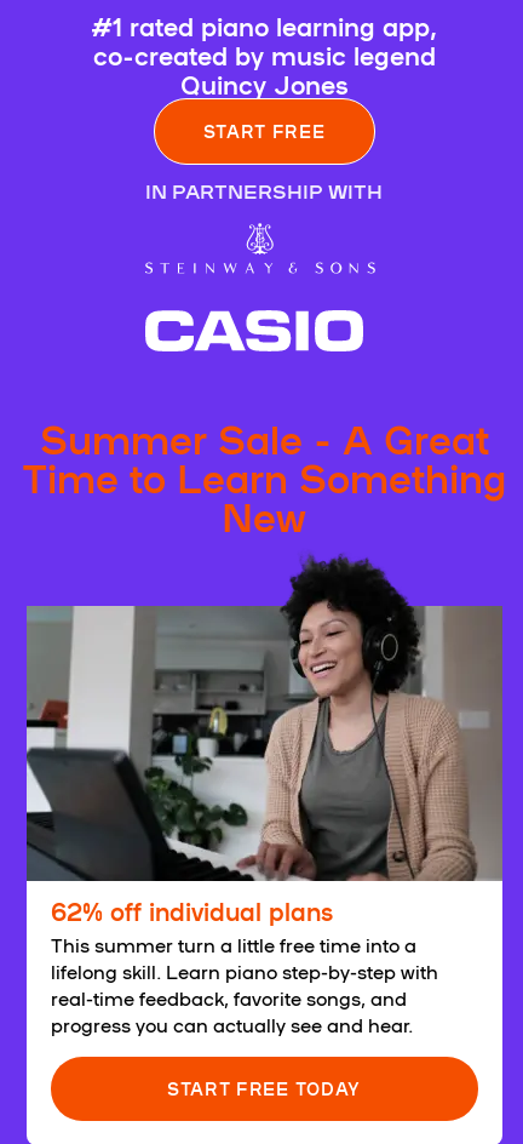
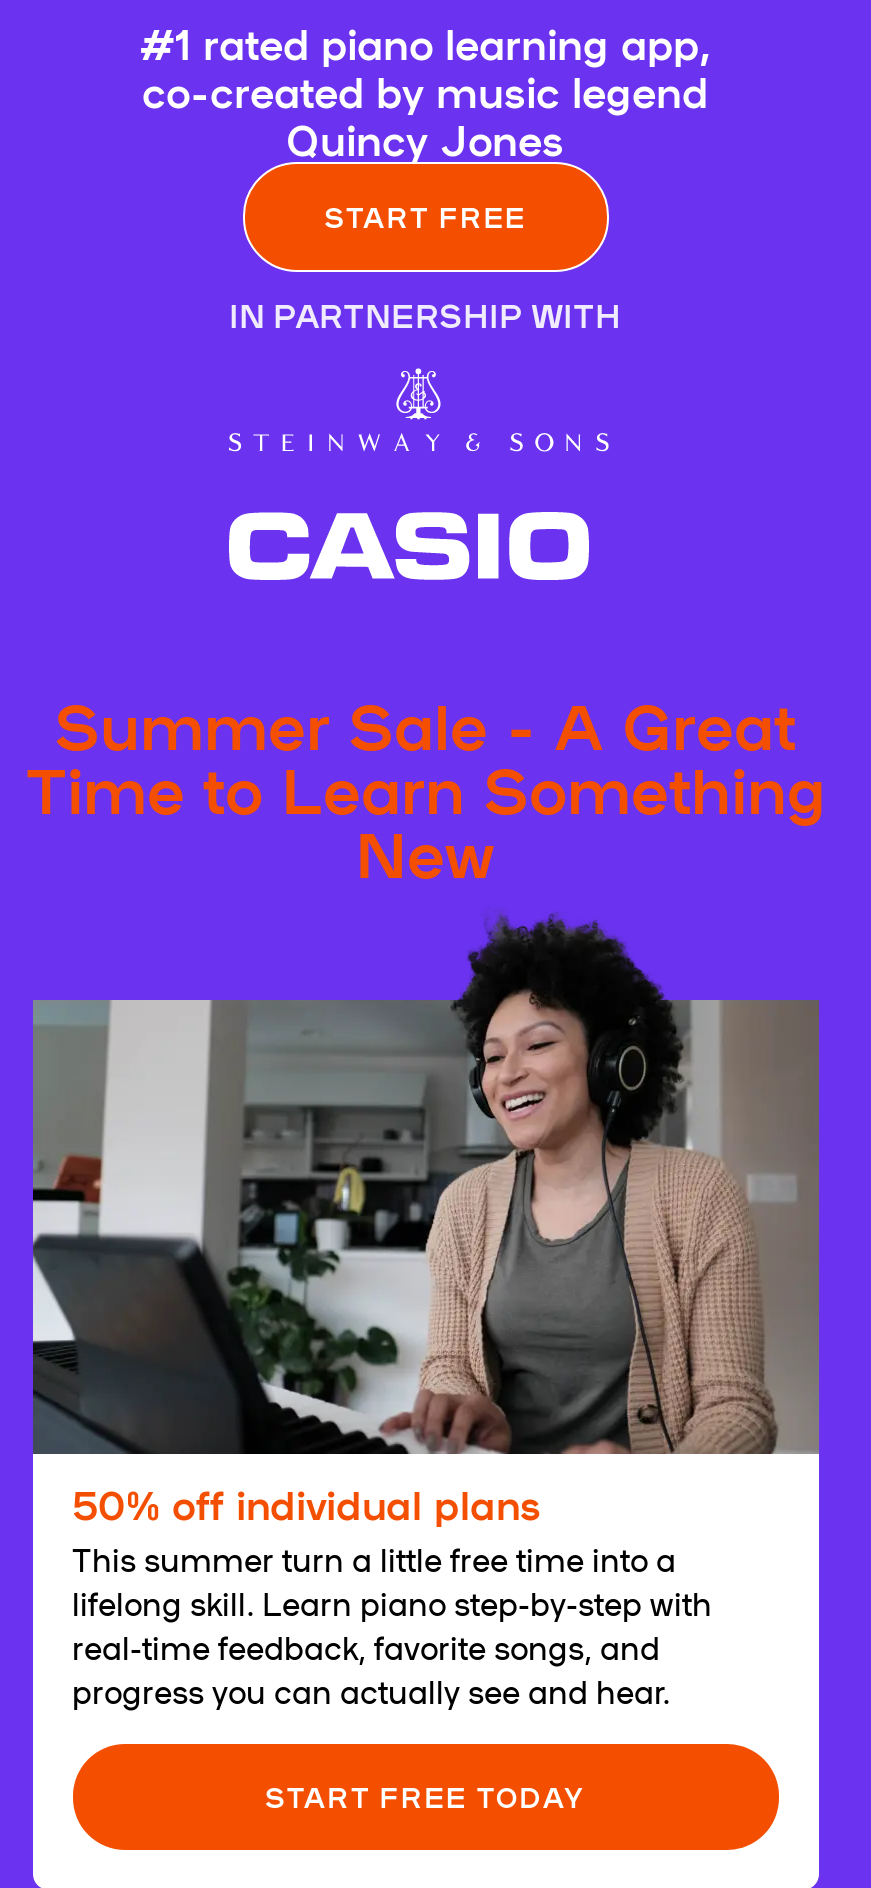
[50,893,332,926] 62% off individual plans -> [72,1473,540,1529] 50% off individual plans

